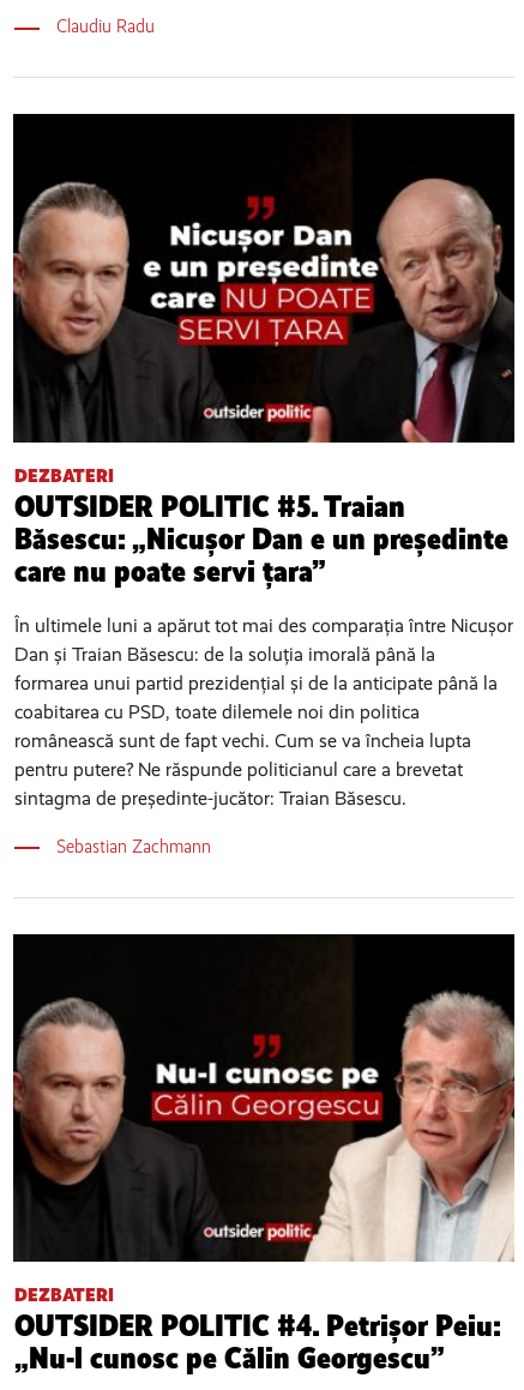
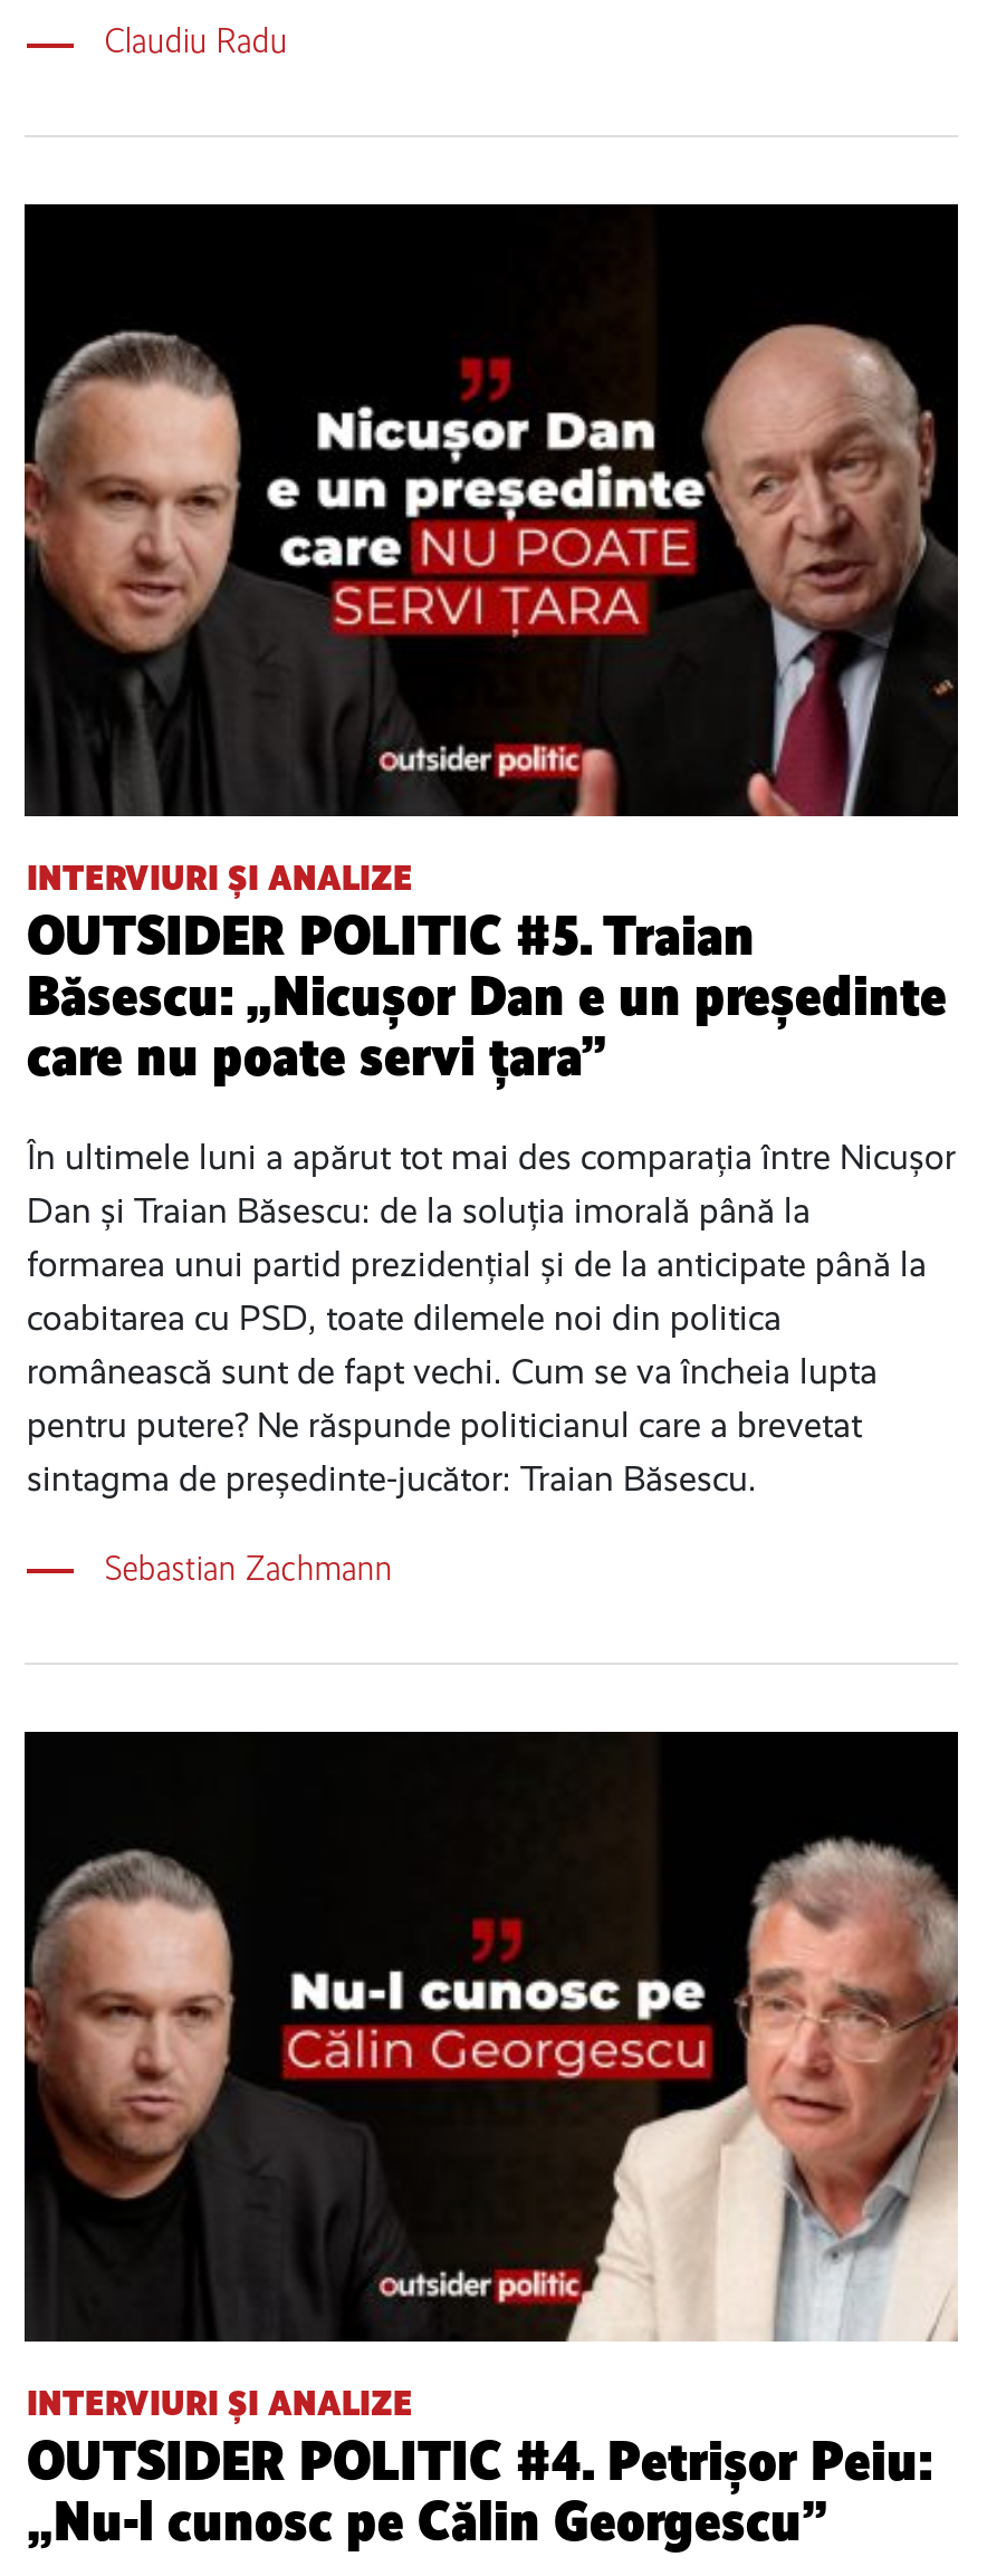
[14,464,114,487] DEZBATERI -> [27,856,413,899] INTERVIURI ȘI ANALIZE
[14,1284,114,1307] DEZBATERI -> [27,2383,413,2425] INTERVIURI ȘI ANALIZE

